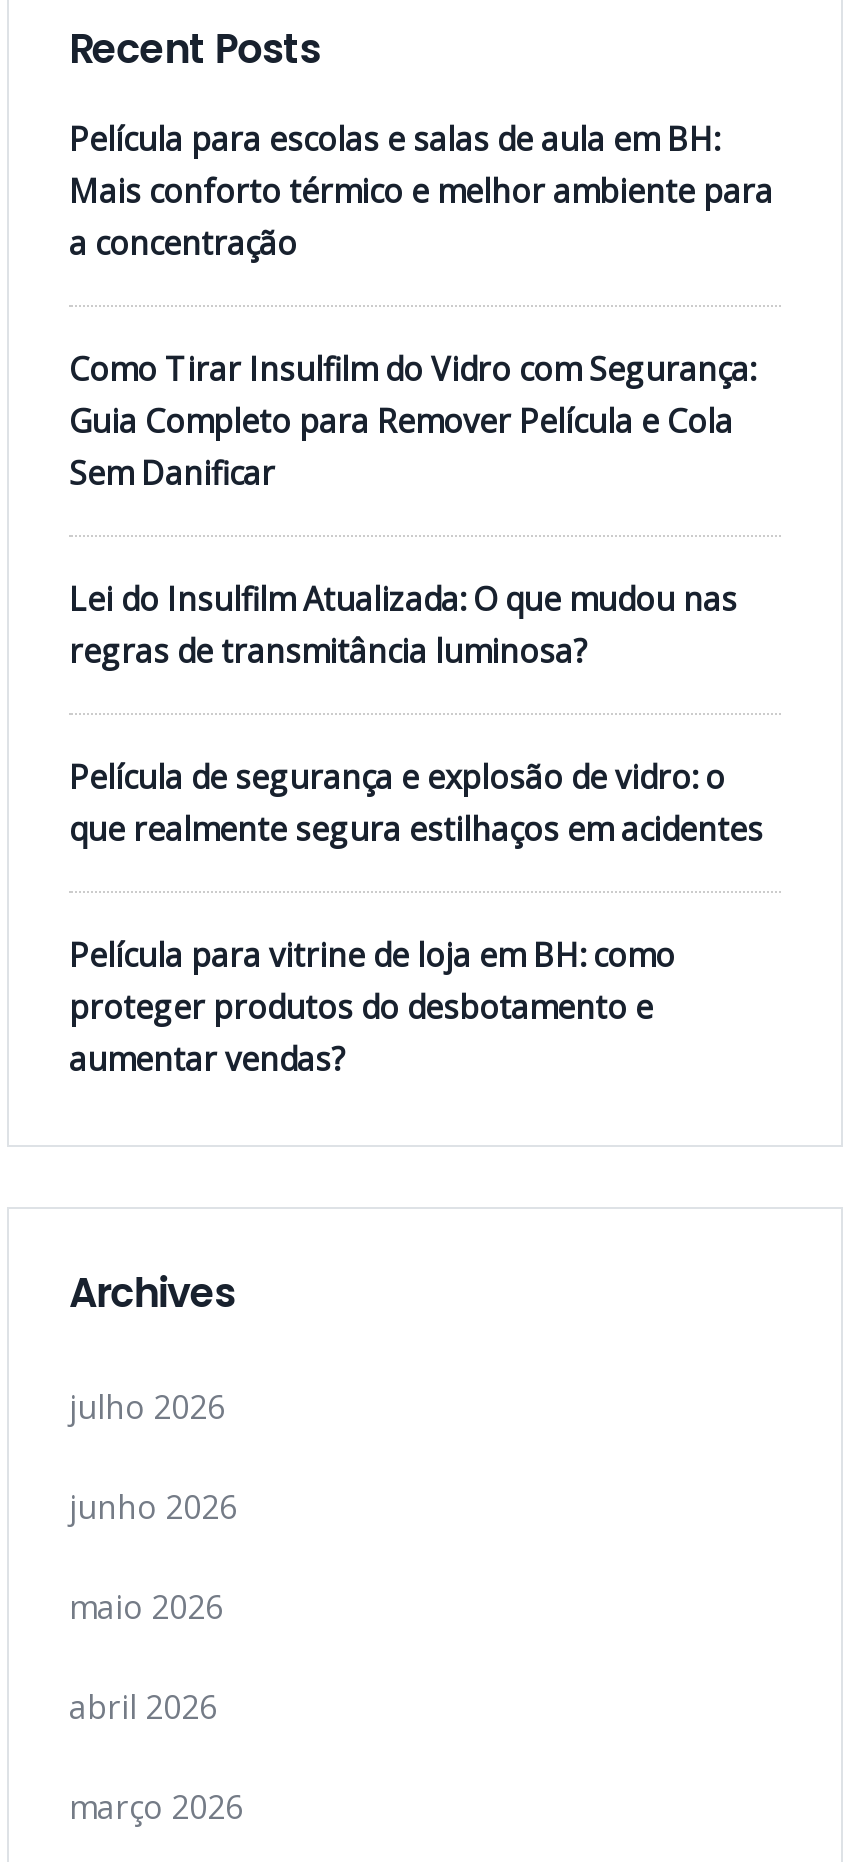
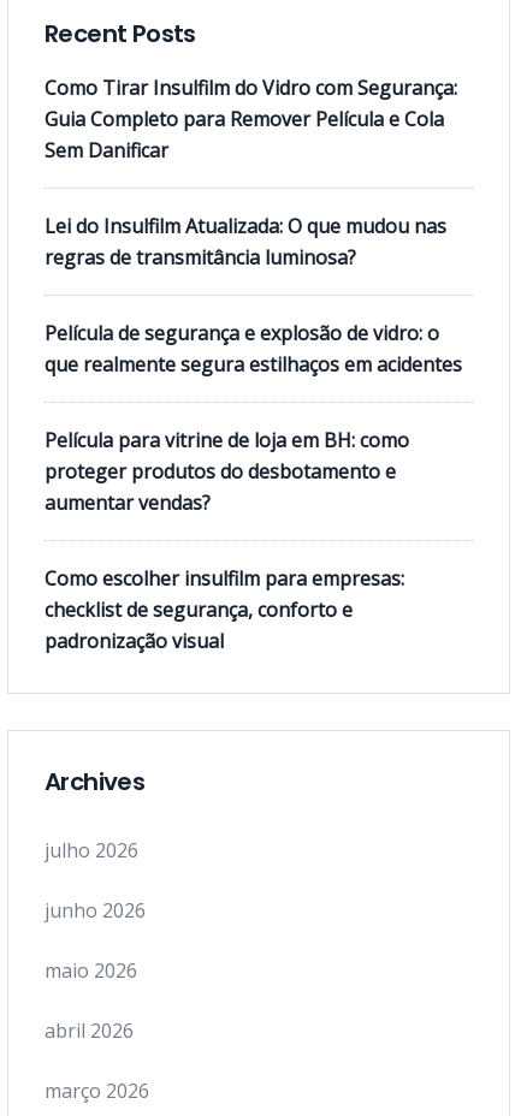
[69,117,773,265] Película para escolas e salas de aula em BH: | Mais conforto térmico e melhor ambiente para | a concentração -> none
moved [69,347,763,1081] -> [45,75,462,516]: Como Tirar Insulfilm do Vidro com Segurança: | Guia Completo para Remover Película e Cola | Sem Danificar | ... | proteger produtos do desbotamento e | aumentar vendas?
none -> [45,565,404,654] Como escolher insulfilm para empresas: | checklist de segurança, conforto e | padronização visual

